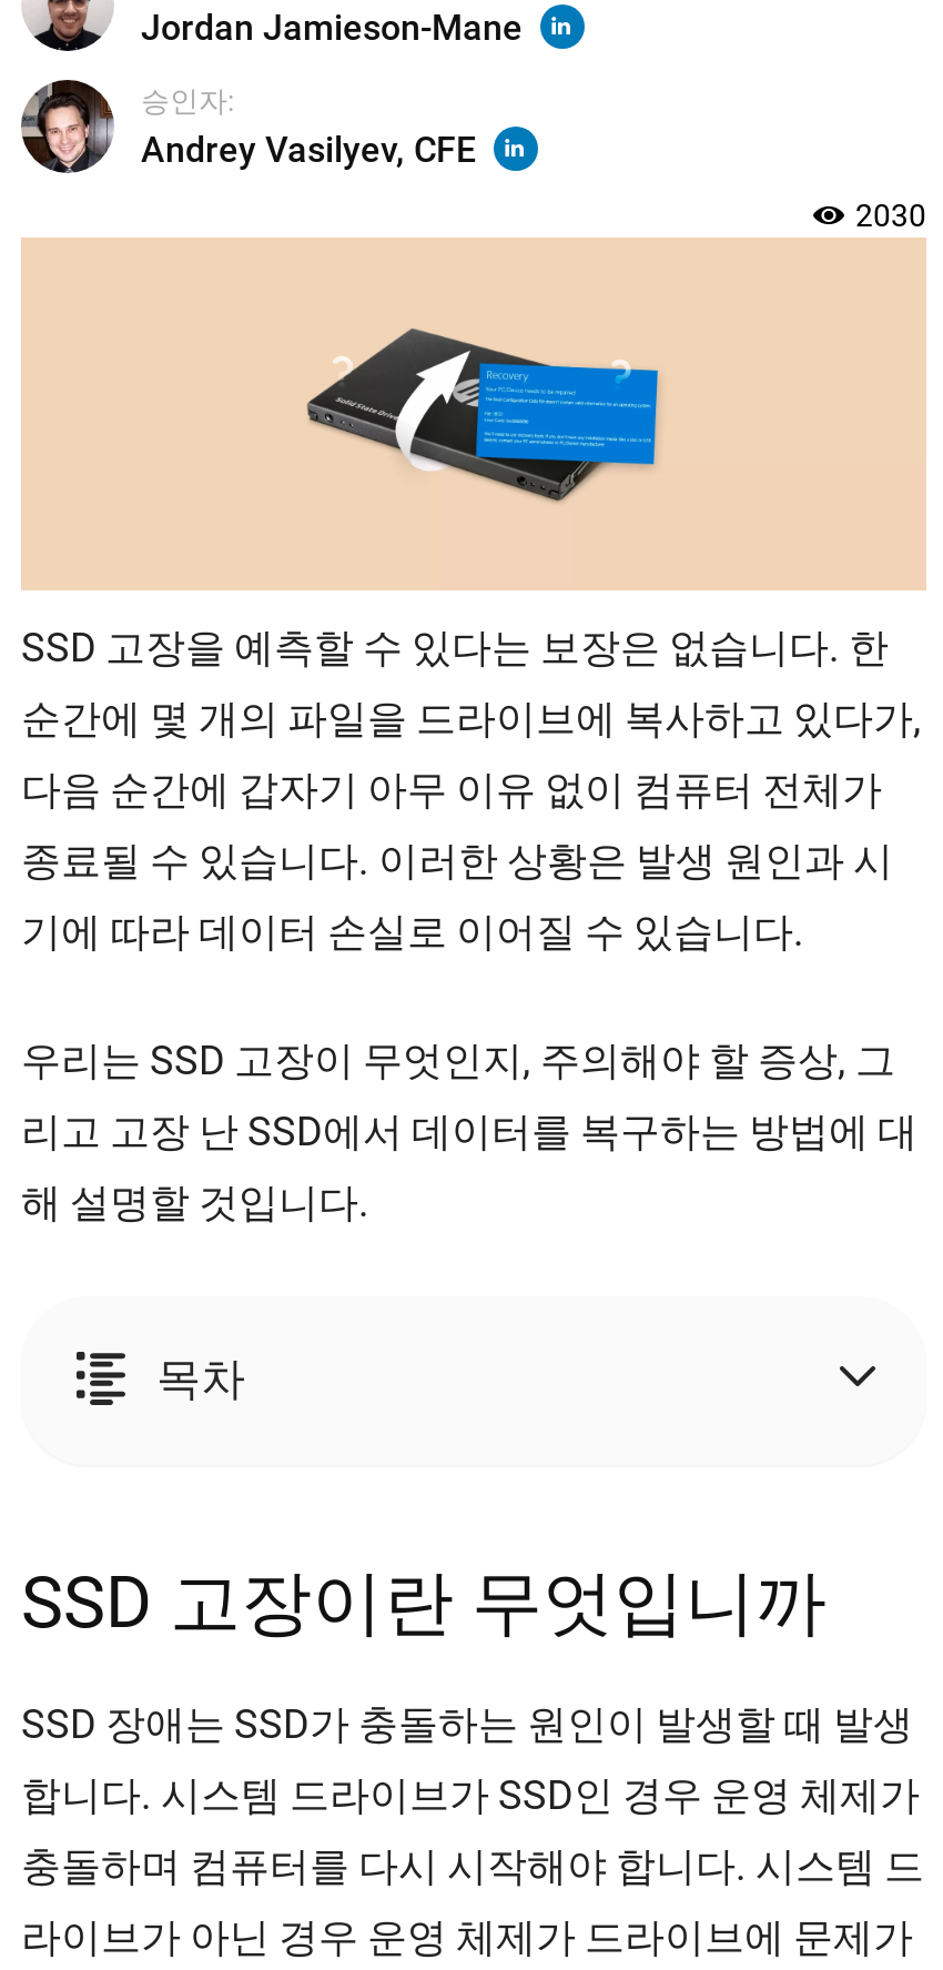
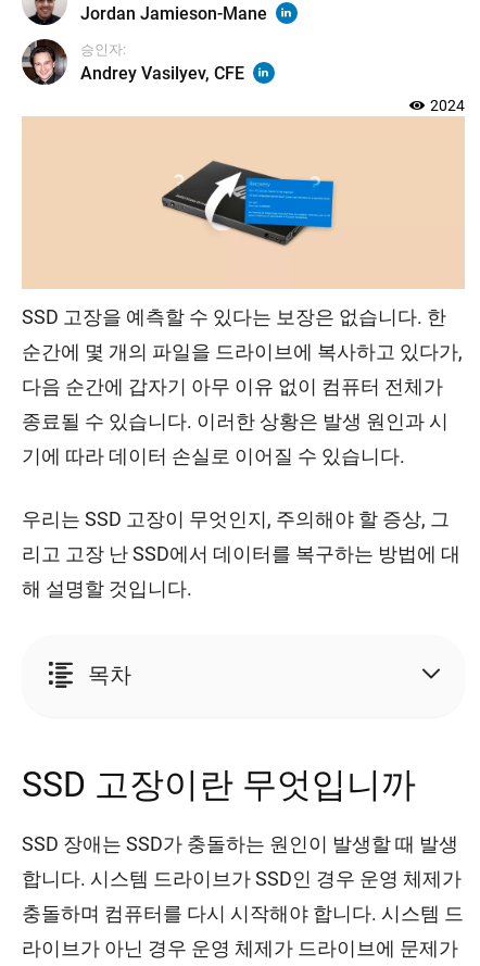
[855,197,926,233] 2030 -> [430,96,465,114] 2024

